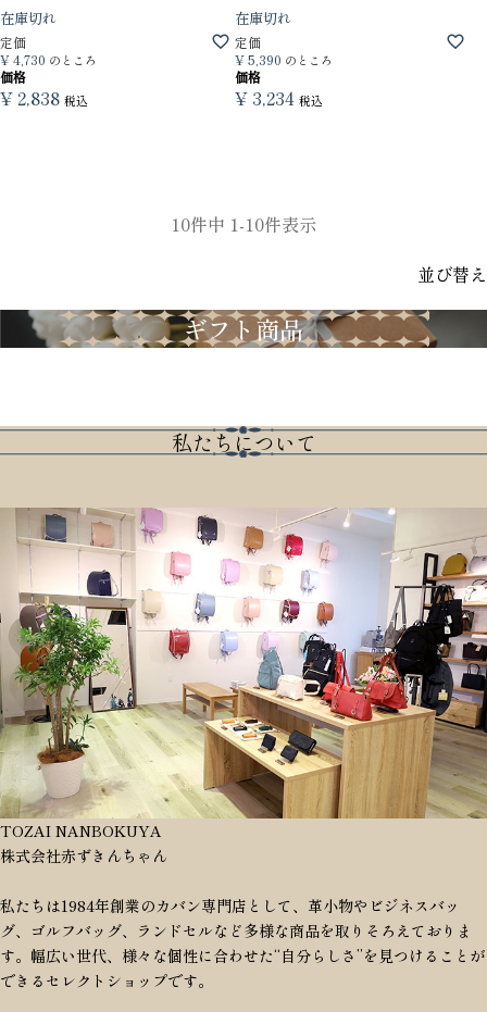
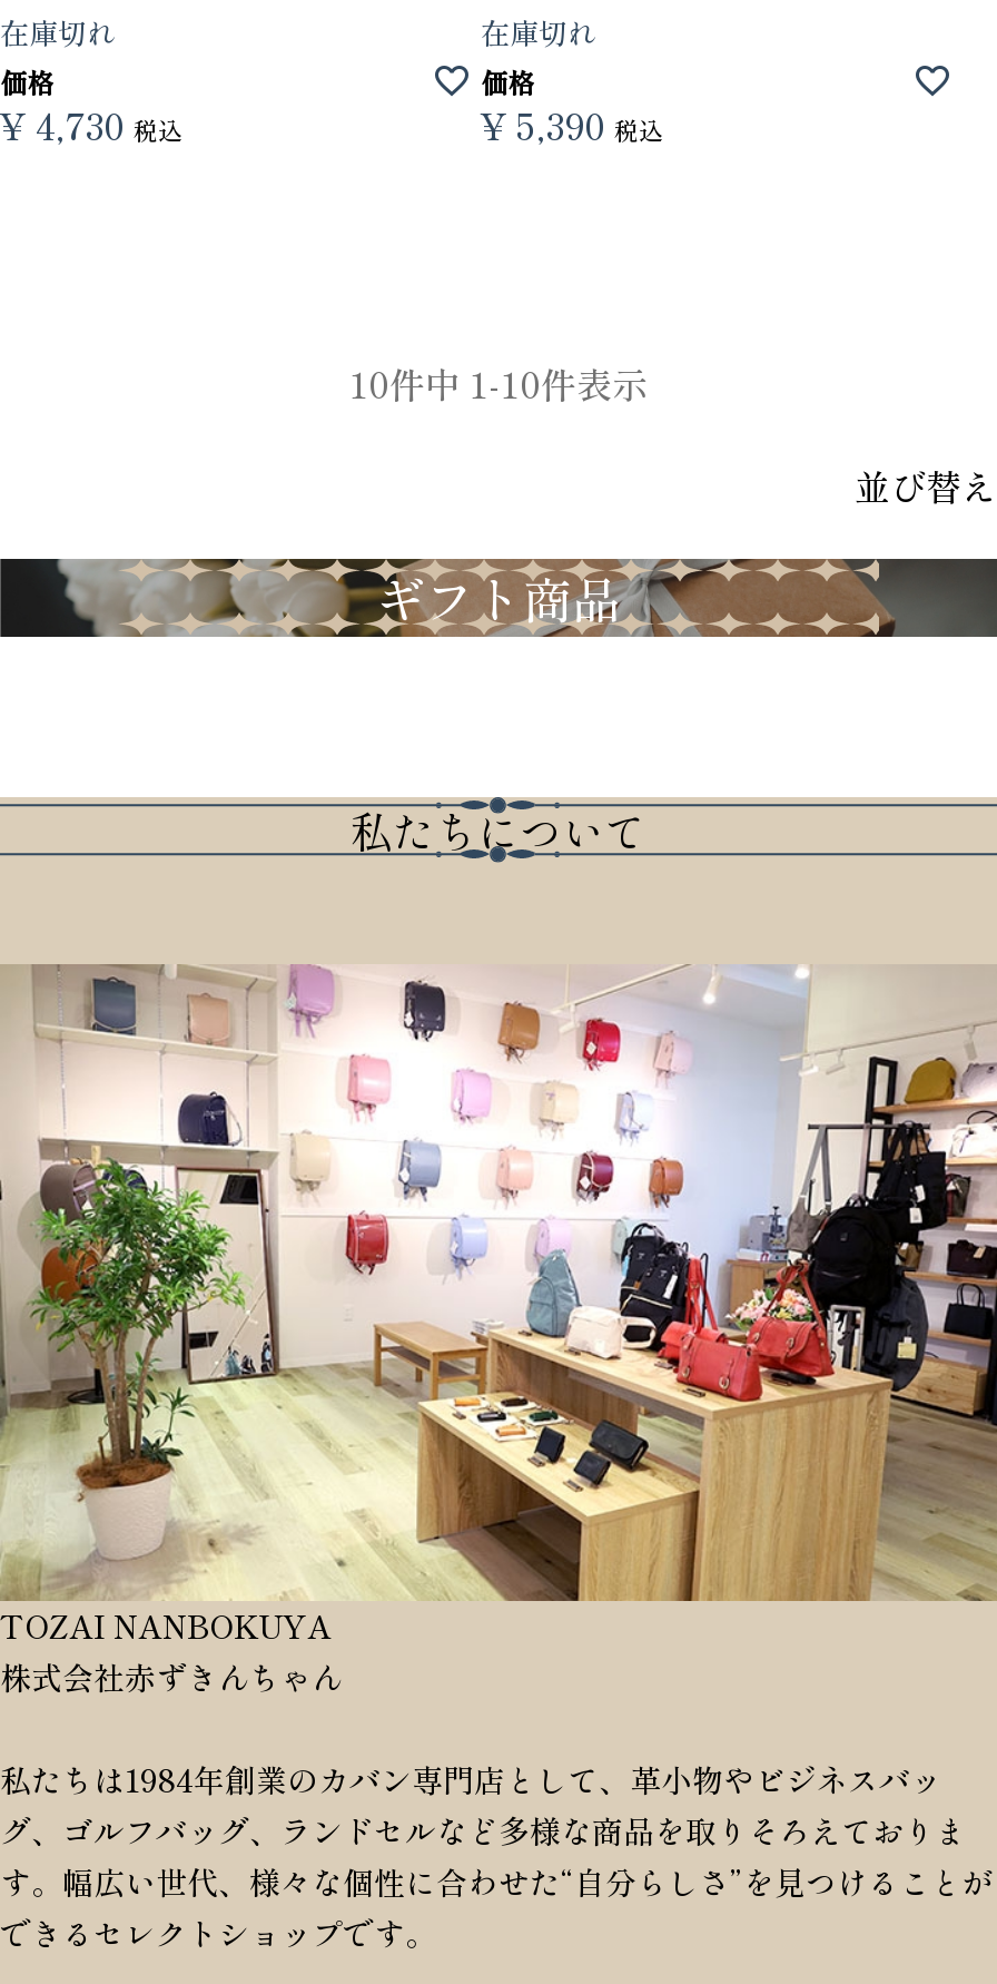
[0,33,97,68] 定価 | ¥ 4,730 のところ -> none
[235,33,333,68] 定価 | ¥ 5,390 のところ -> none
[0,85,88,111] ¥ 2,838 税込 -> [0,98,182,151] ¥ 4,730 税込
[235,85,323,111] ¥ 3,234 税込 -> [481,98,663,151] ¥ 5,390 税込

